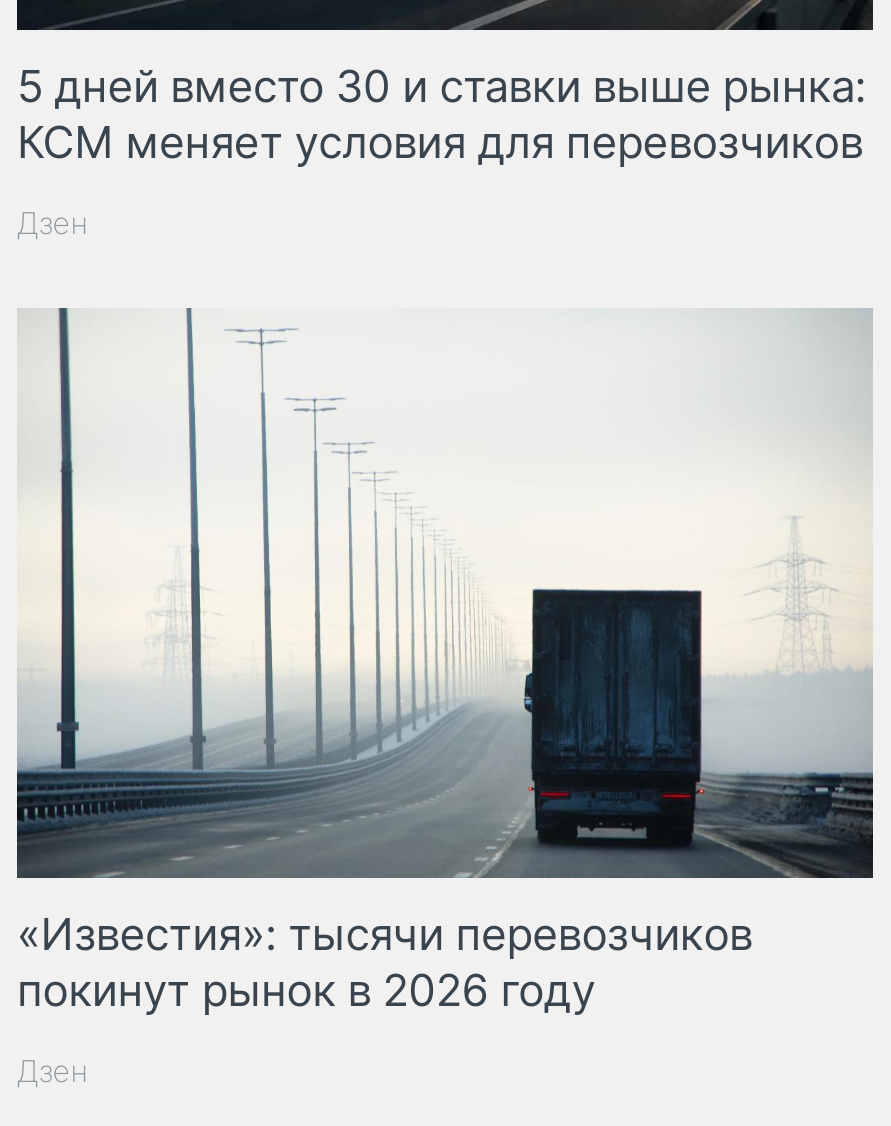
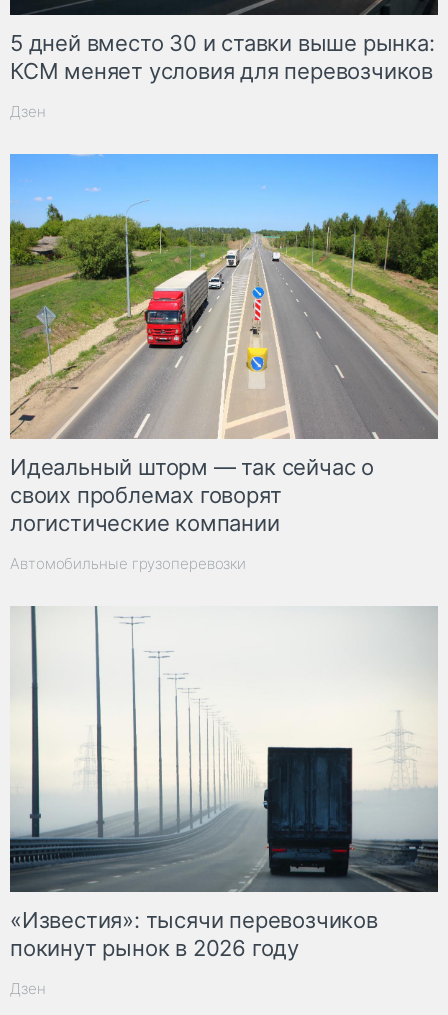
none -> [9,153,439,573] [image] | Идеальный шторм — так сейчас о | своих проблемах говорят | логистические компании | Автомобильные грузоперевозки

